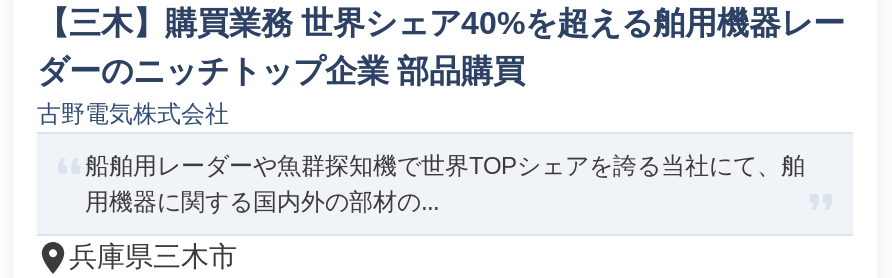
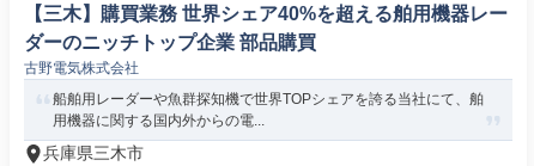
[85,188,439,216] 用機器に関する国内外の部材の... -> [53,112,265,129] 用機器に関する国内外からの電...

